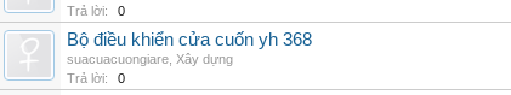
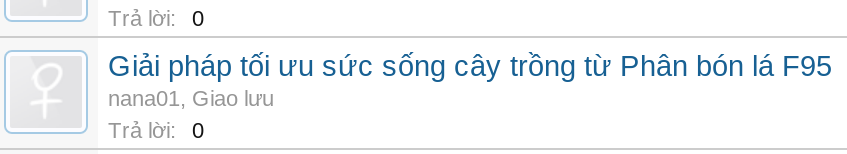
[67,30,312,66] Bộ điều khiển cửa cuốn yh 368 | suacuacuongiare, Xây dựng -> [108,50,832,110] Giải pháp tối ưu sức sống cây trồng từ Phân bón lá F95 | nana01, Giao lưu

